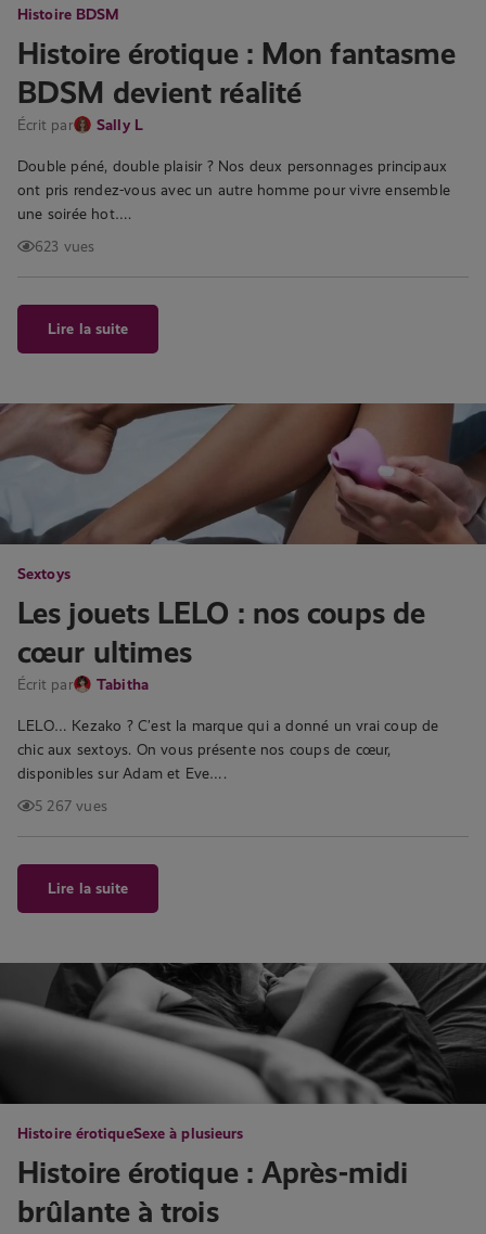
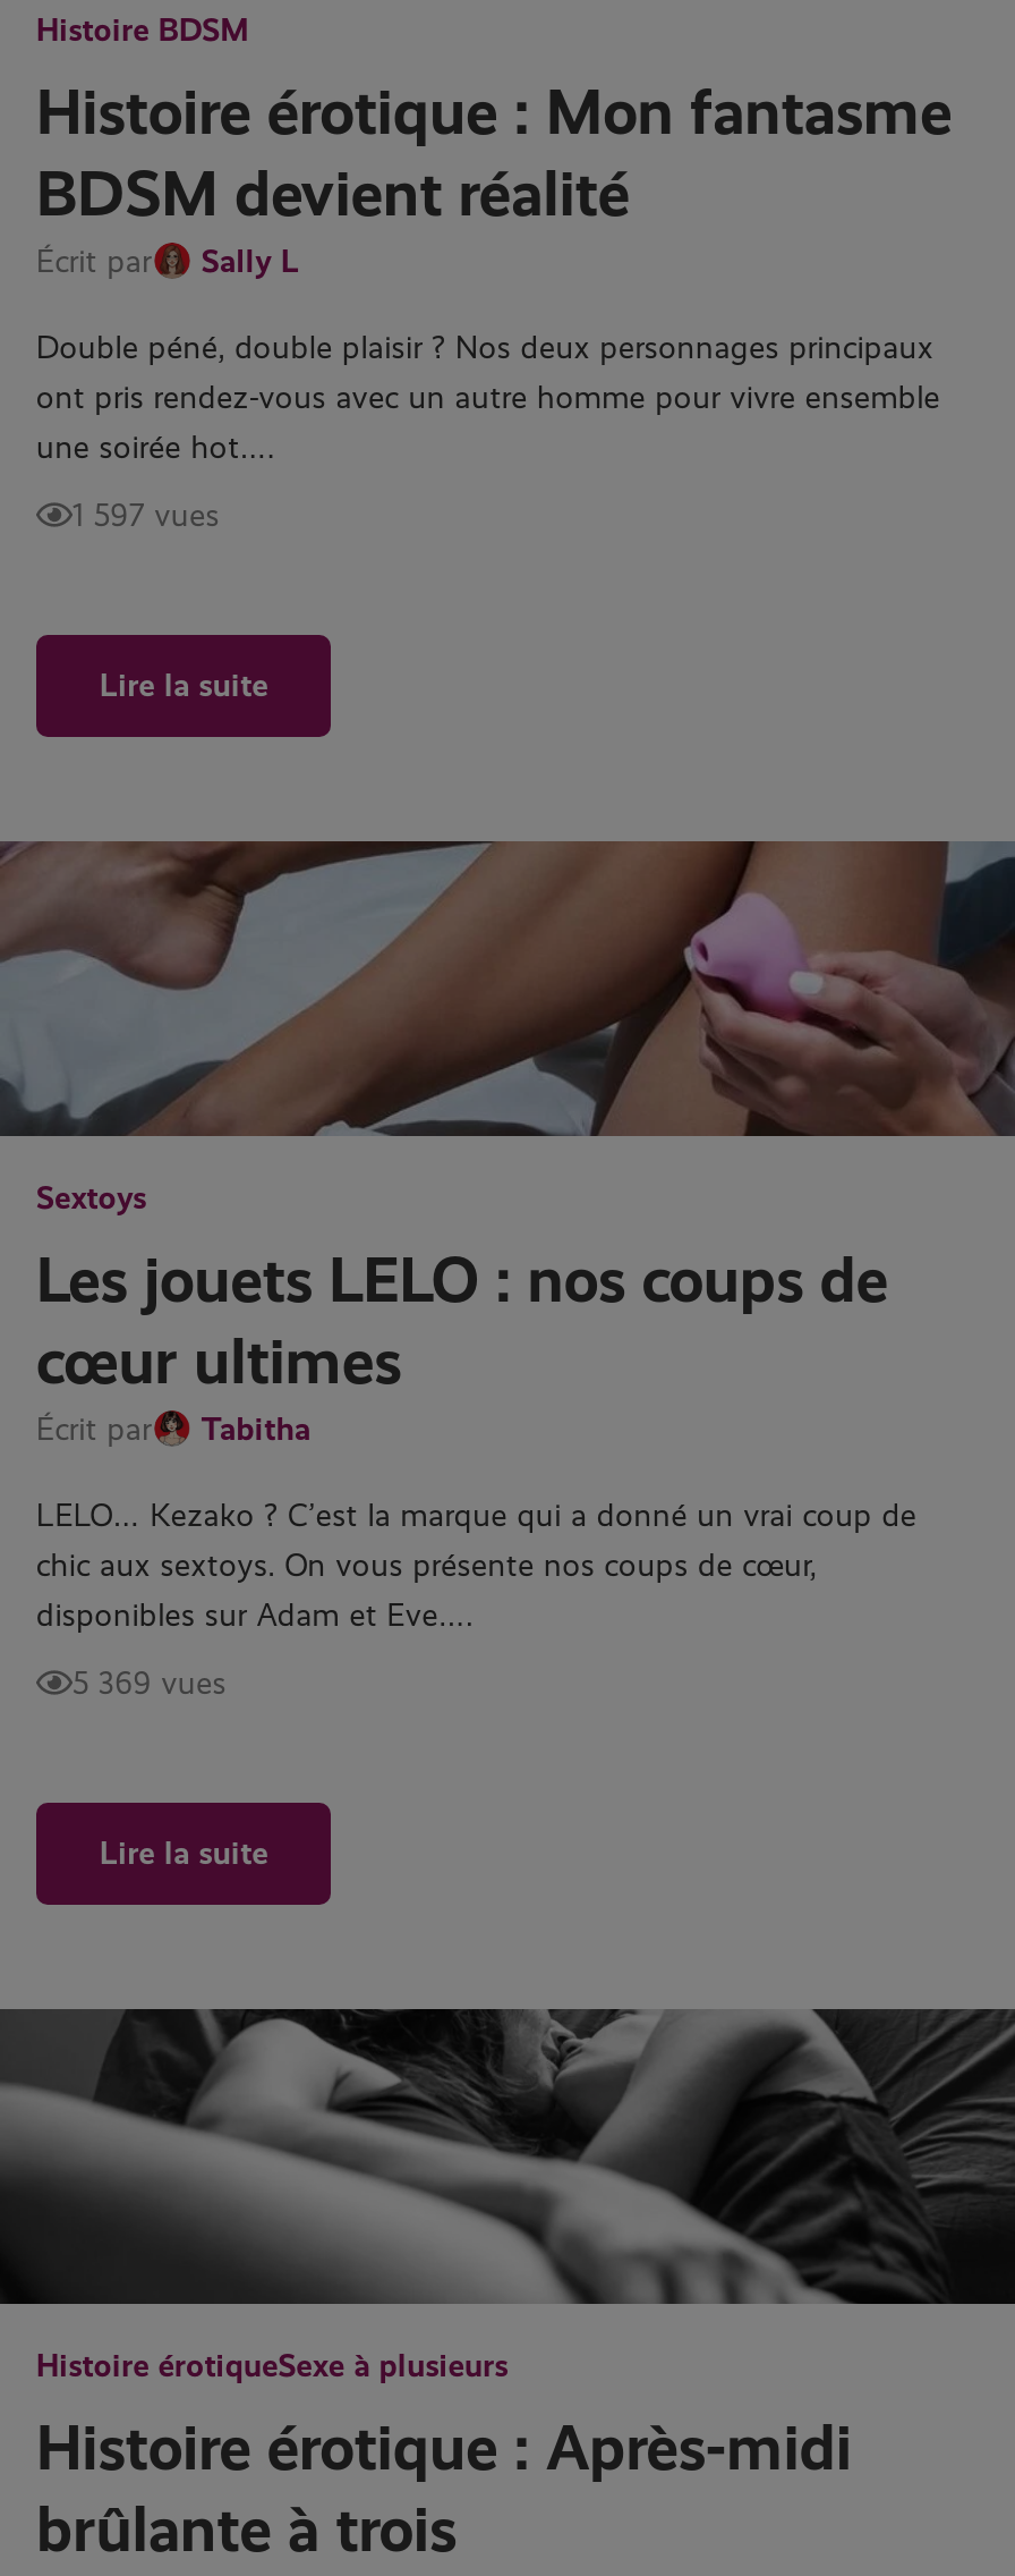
[35,237,95,255] 623 vues -> [72,497,220,533] 1 597 vues
[35,797,107,814] 5 267 vues -> [72,1664,227,1701] 5 369 vues

